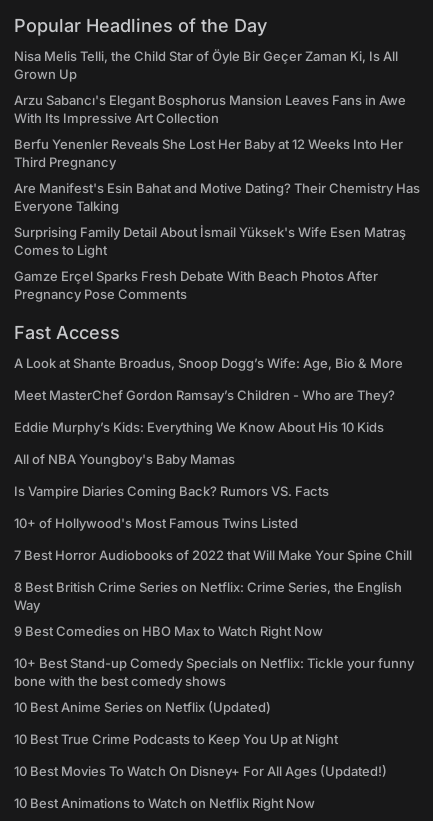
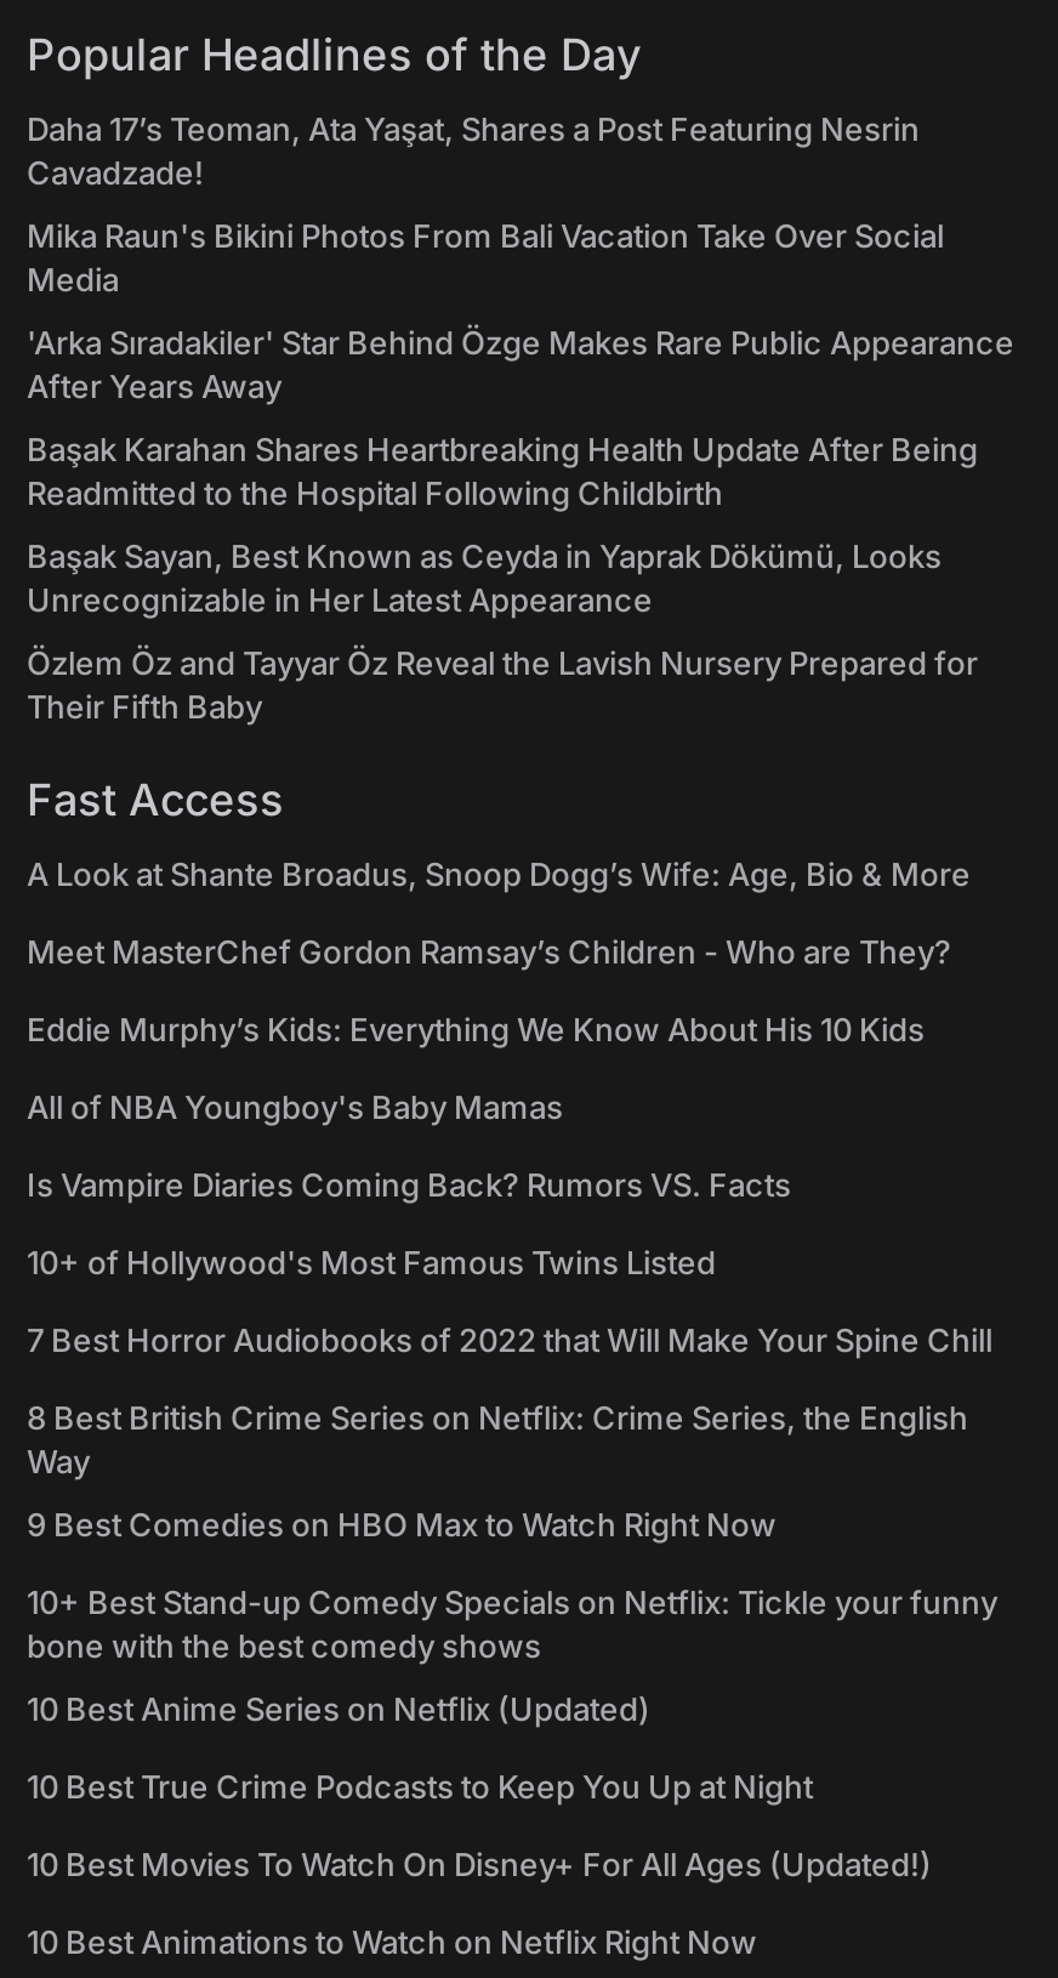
[14,48,398,82] Nisa Melis Telli, the Child Star of Öyle Bir Geçer Zaman Ki, Is All | Grown Up -> [27,109,920,192] Daha 17’s Teoman, Ata Yaşat, Shares a Post Featuring Nesrin | Cavadzade!
[14,92,406,126] Arzu Sabancı's Elegant Bosphorus Mansion Leaves Fans in Awe | With Its Impressive Art Collection -> [27,216,944,299] Mika Raun's Bikini Photos From Bali Vacation Take Over Social | Media
[14,136,403,170] Berfu Yenenler Reveals She Lost Her Baby at 12 Weeks Into Her | Third Pregnancy -> [27,323,1014,405] 'Arka Sıradakiler' Star Behind Özge Makes Rare Public Appearance | After Years Away
[14,180,420,214] Are Manifest's Esin Bahat and Motive Dating? Their Chemistry Has | Everyone Talking -> [27,430,978,512] Başak Karahan Shares Heartbreaking Health Update After Being | Readmitted to the Hospital Following Childbirth
[14,224,406,258] Surprising Family Detail About İsmail Yüksek's Wife Esen Matraş | Comes to Light -> [27,536,942,619] Başak Sayan, Best Known as Ceyda in Yaprak Dökümü, Looks | Unrecognizable in Her Latest Appearance
[14,268,378,302] Gamze Erçel Sparks Fresh Debate With Beach Photos After | Pregnancy Pose Comments -> [27,643,978,726] Özlem Öz and Tayyar Öz Reveal the Lavish Nursery Prepared for | Their Fifth Baby

